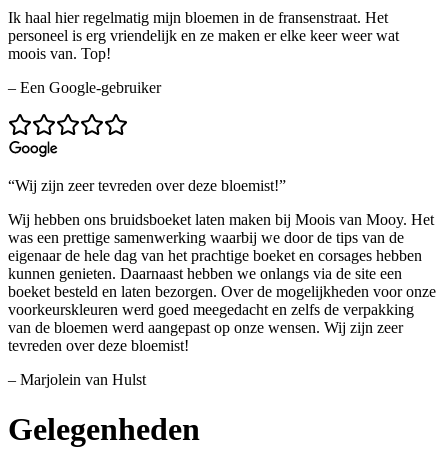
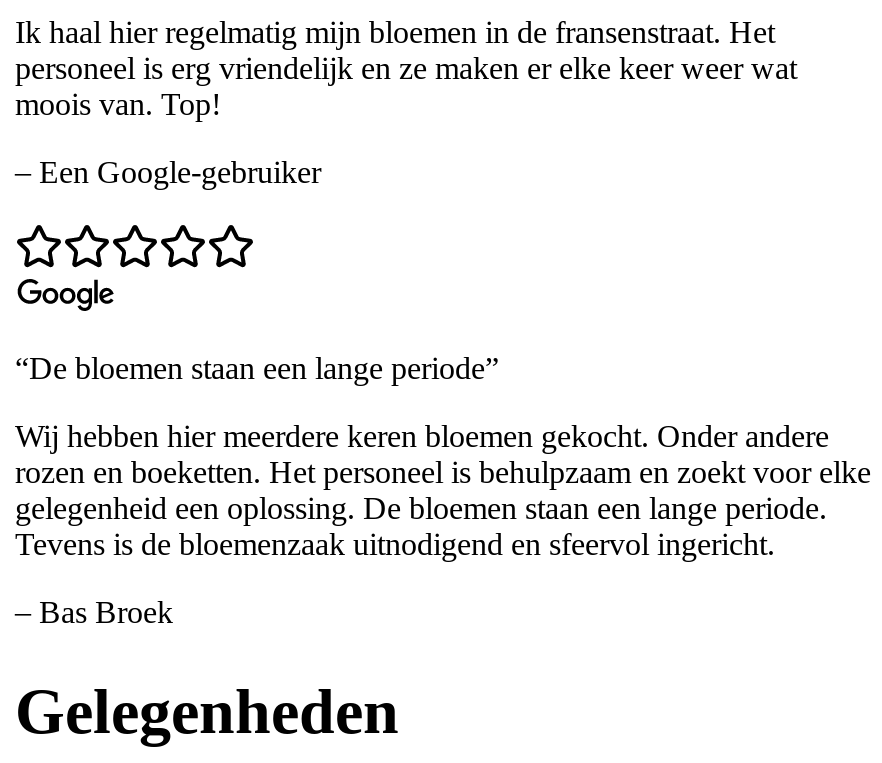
[8,177,286,194] “Wij zijn zeer tevreden over deze bloemist!” -> [15,352,499,386] “De bloemen staan een lange periode”
[8,211,436,354] Wij hebben ons bruidsboeket laten maken bij Moois van Mooy. Het | was een prettige samenwerking waarbij we door de tips van de | eigenaar de hele dag van het prachtige boeket en corsages hebben | kunnen genieten. Daarnaast hebben we onlangs via de site een | boeket besteld en laten bezorgen. Over de mogelijkheden voor onze | voorkeurskleuren werd goed meegedacht en zelfs de verpakking | van de bloemen werd aangepast op onze wensen. Wij zijn zeer | tevreden over deze bloemist! -> [15,420,871,562] Wij hebben hier meerdere keren bloemen gekocht. Onder andere | rozen en boeketten. Het personeel is behulpzaam en zoekt voor elke | gelegenheid een oplossing. De bloemen staan een lange periode. | Tevens is de bloemenzaak uitnodigend en sfeervol ingericht.
[8,371,146,388] – Marjolein van Hulst -> [15,596,173,630] – Bas Broek

